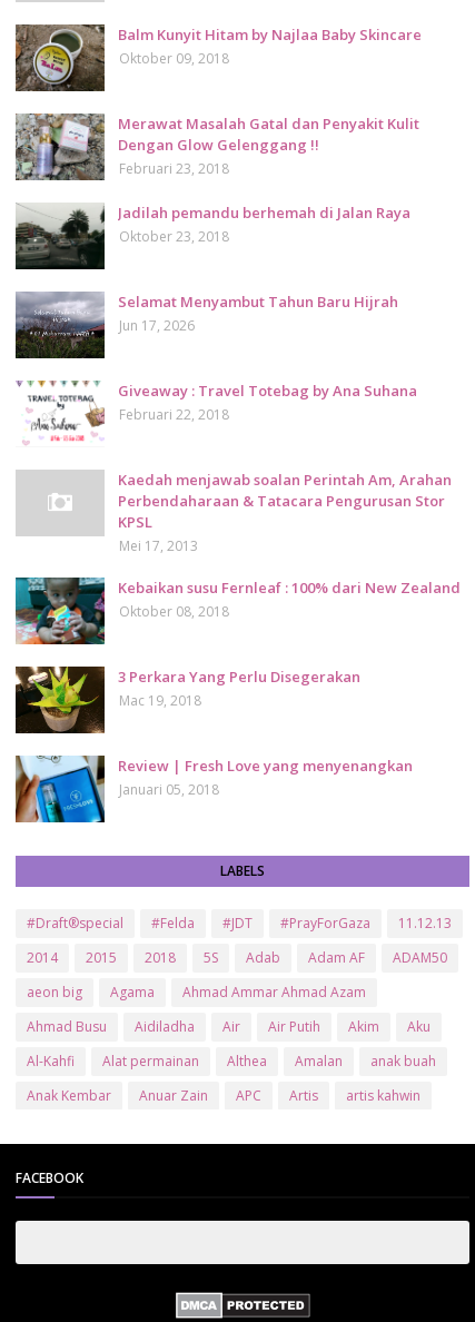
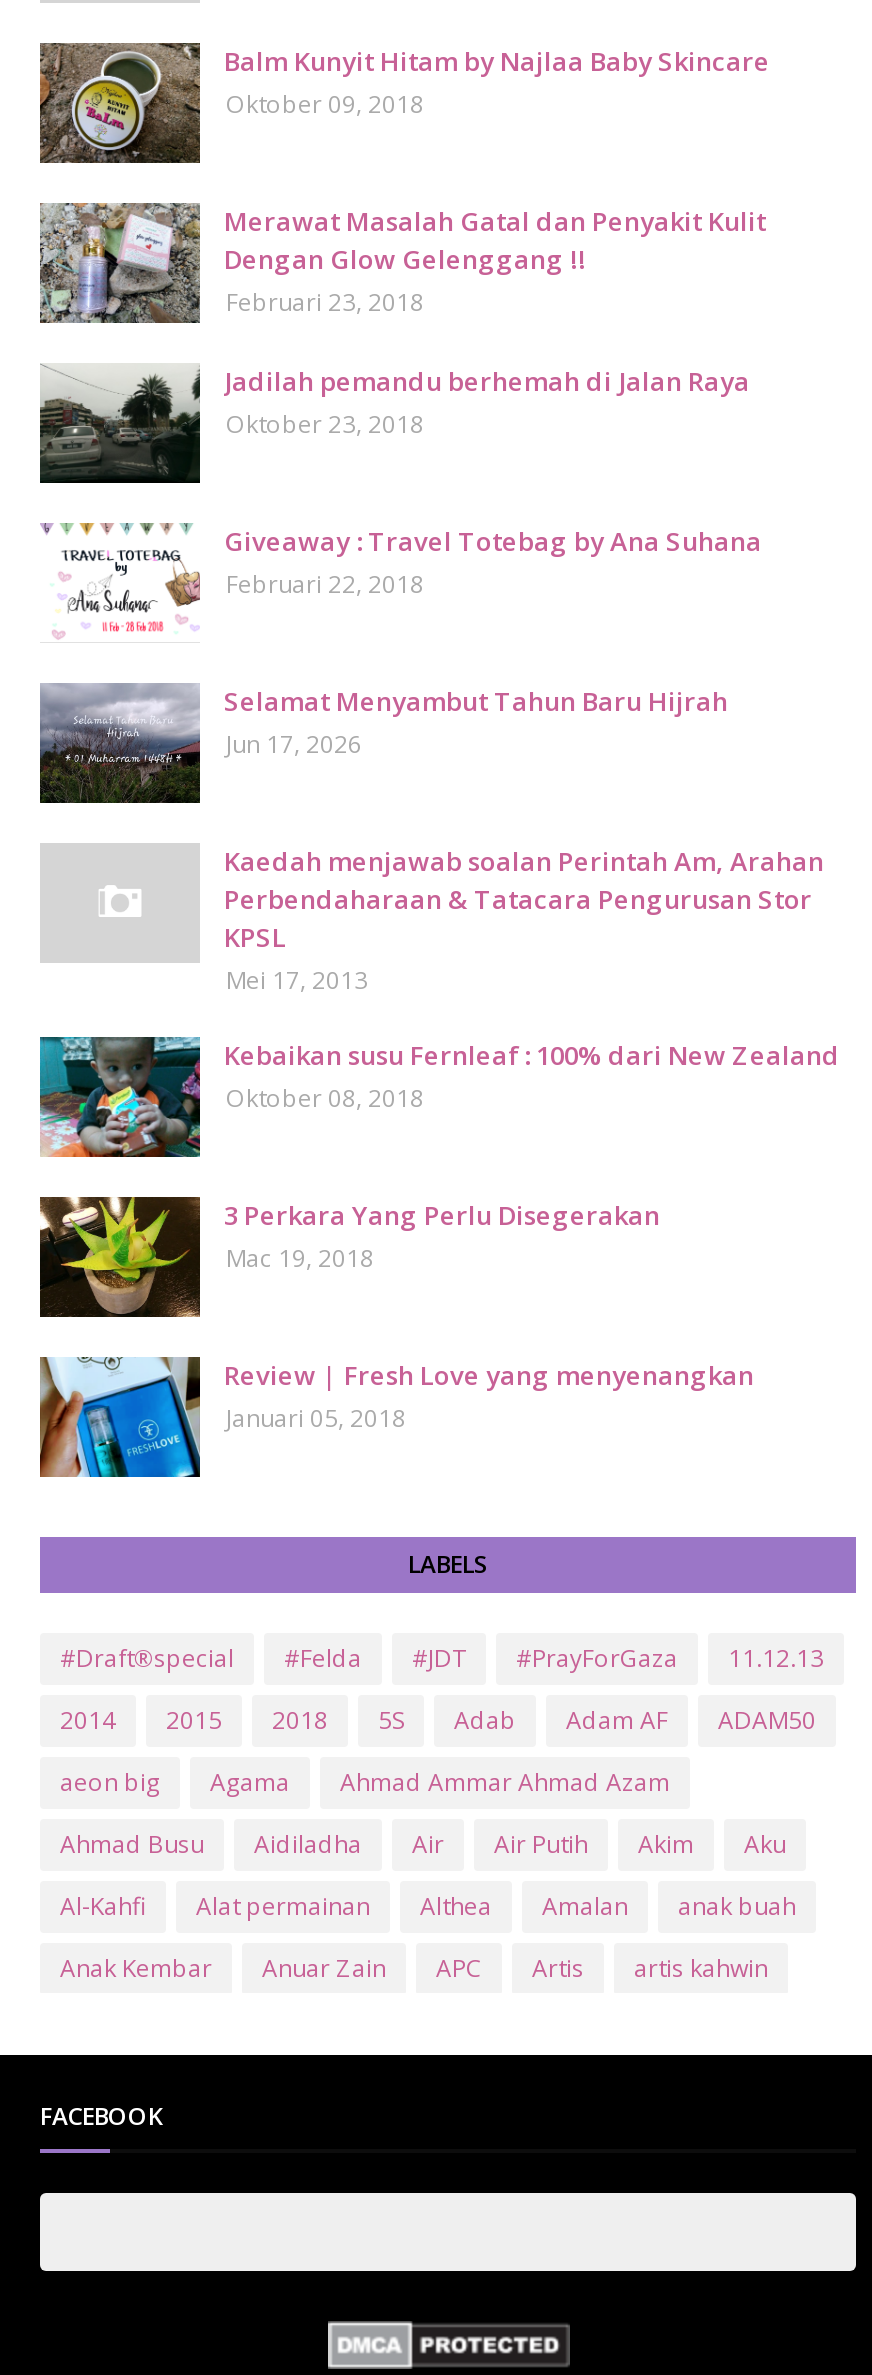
moved [14,290,398,361] -> [38,681,728,807]: [image] | Selamat Menyambut Tahun Baru Hijrah | Jun 17, 2026
moved [18,381,417,445] -> [40,523,762,643]: [image] | Giveaway : Travel Totebag by Ana Suhana | Februari 22, 2018

